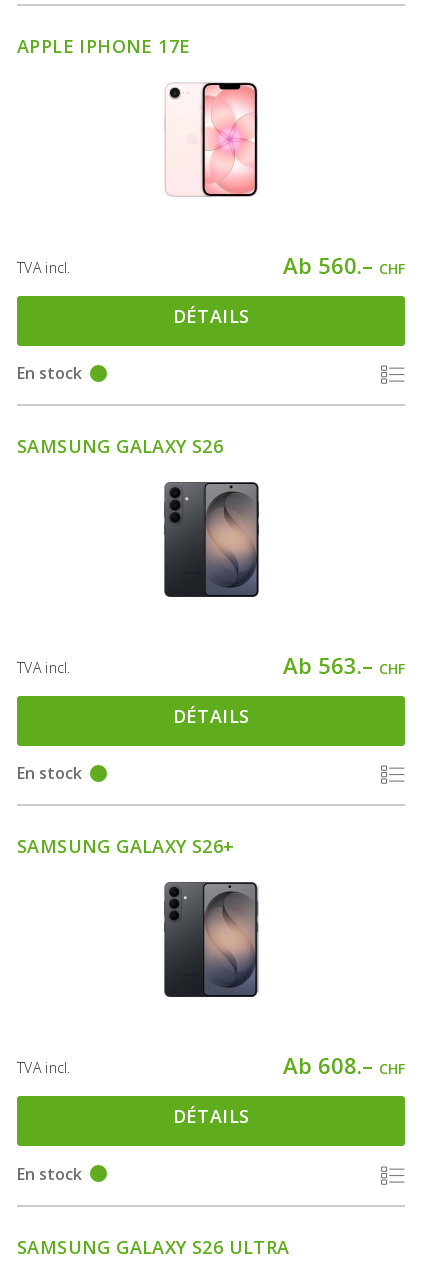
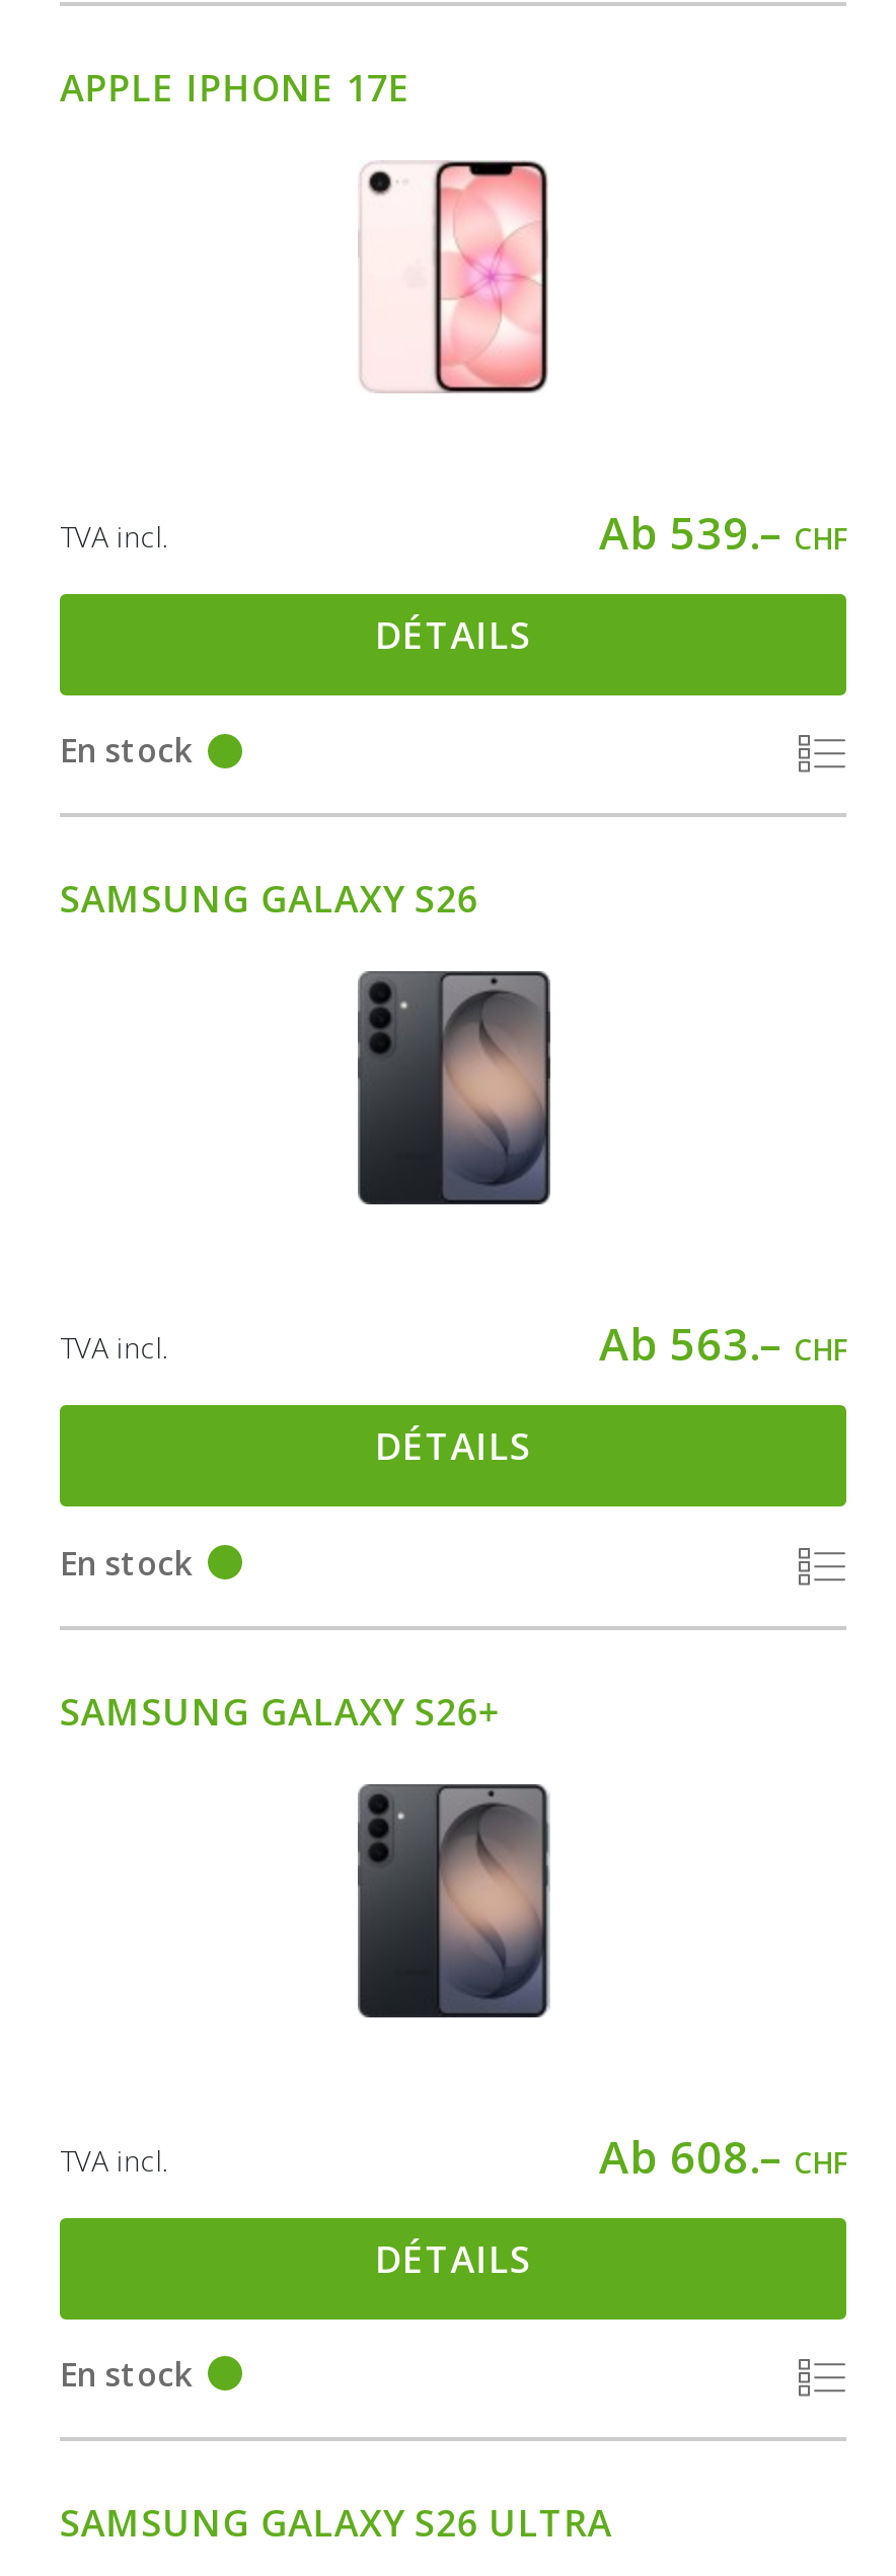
[283,250,405,280] Ab 560.– CHF -> [599,501,846,562] Ab 539.– CHF

